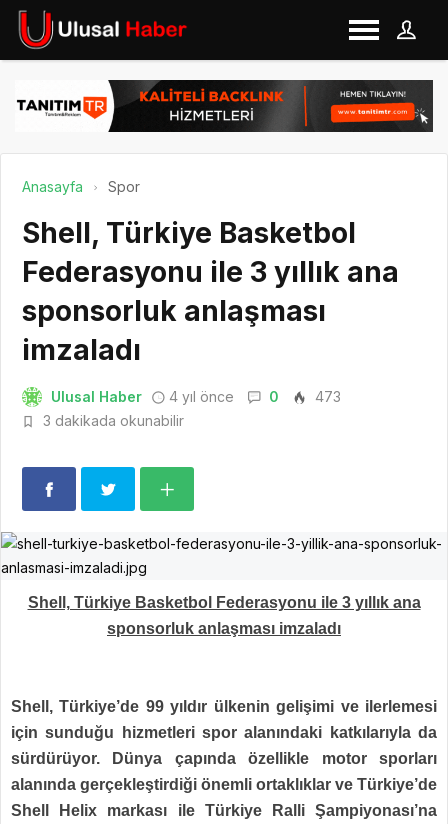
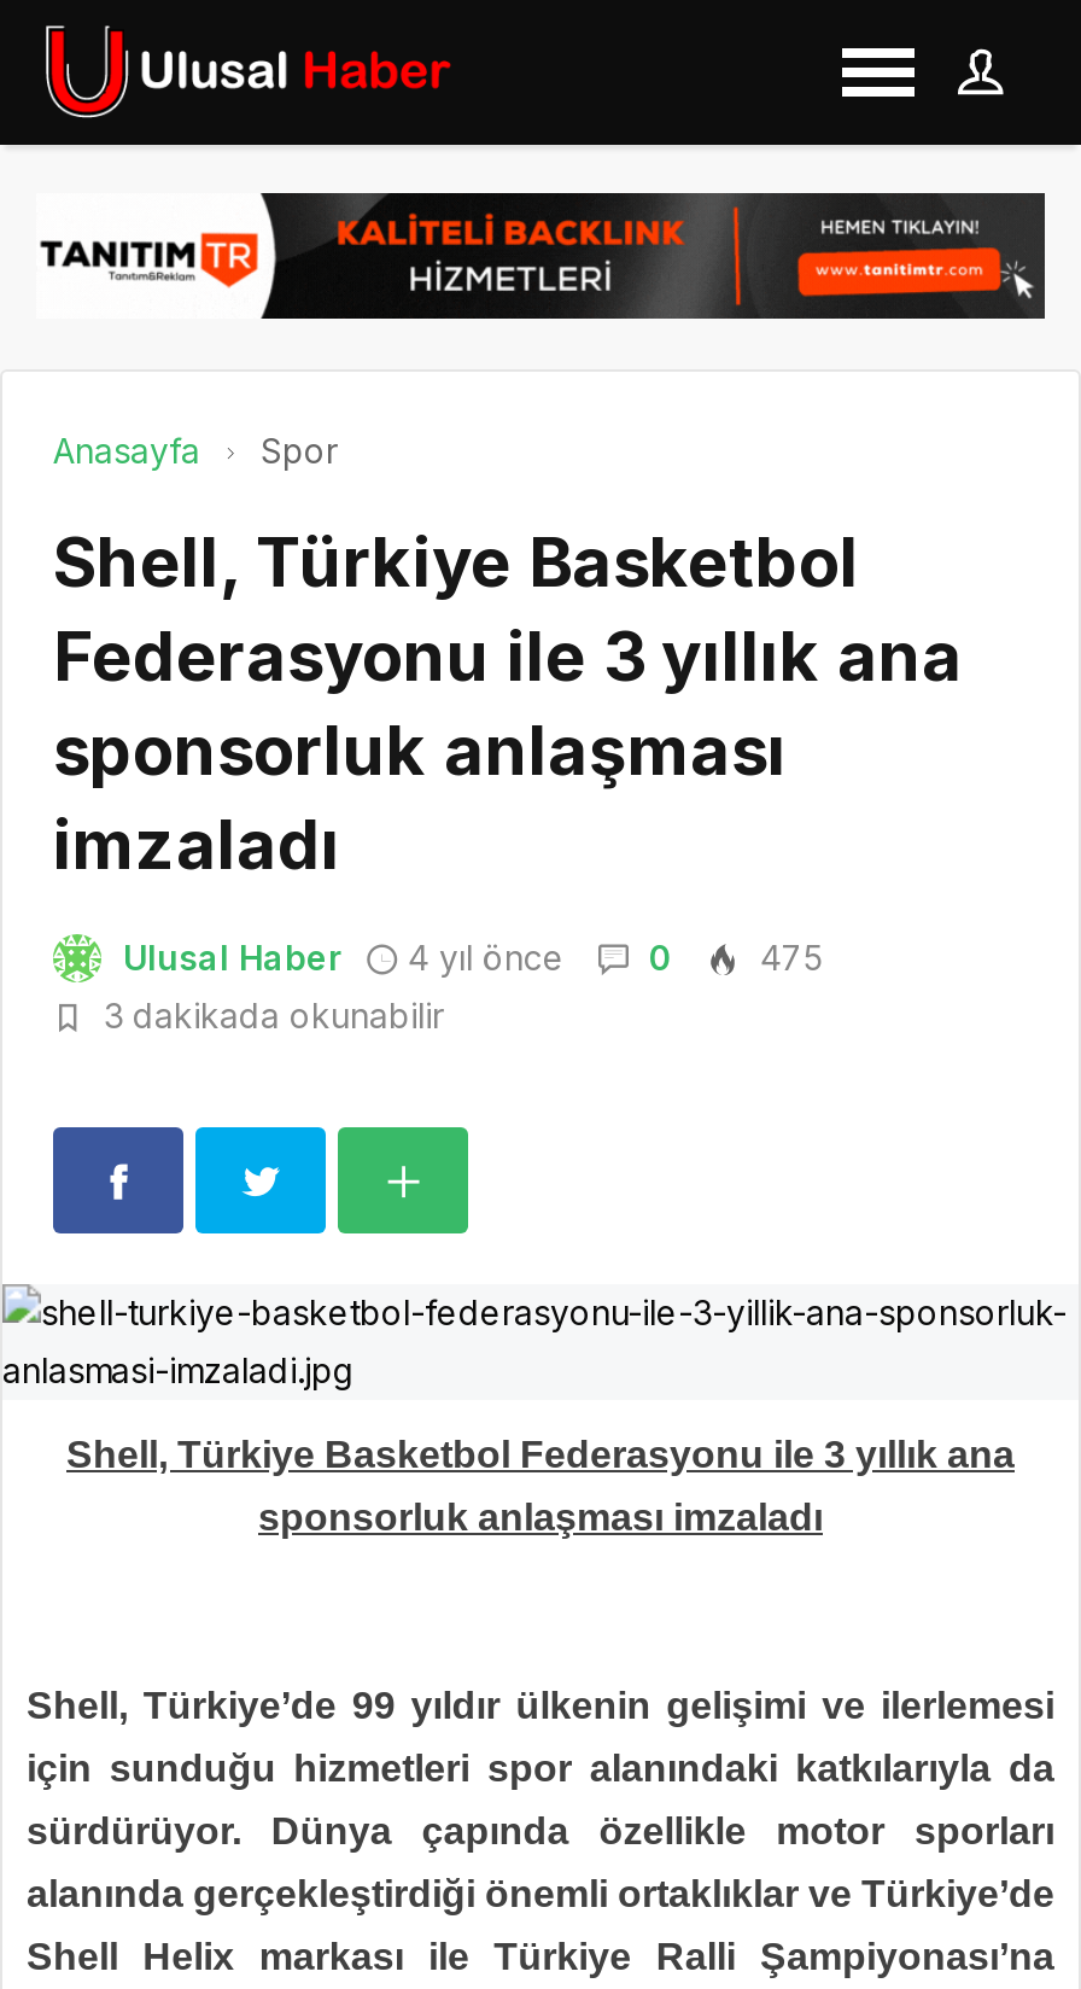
[269,388,341,405] 0 473 -> [649,936,823,977] 0 475

